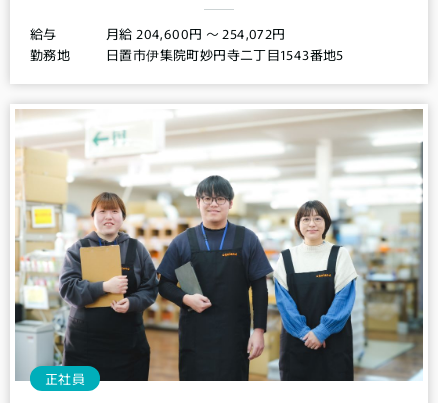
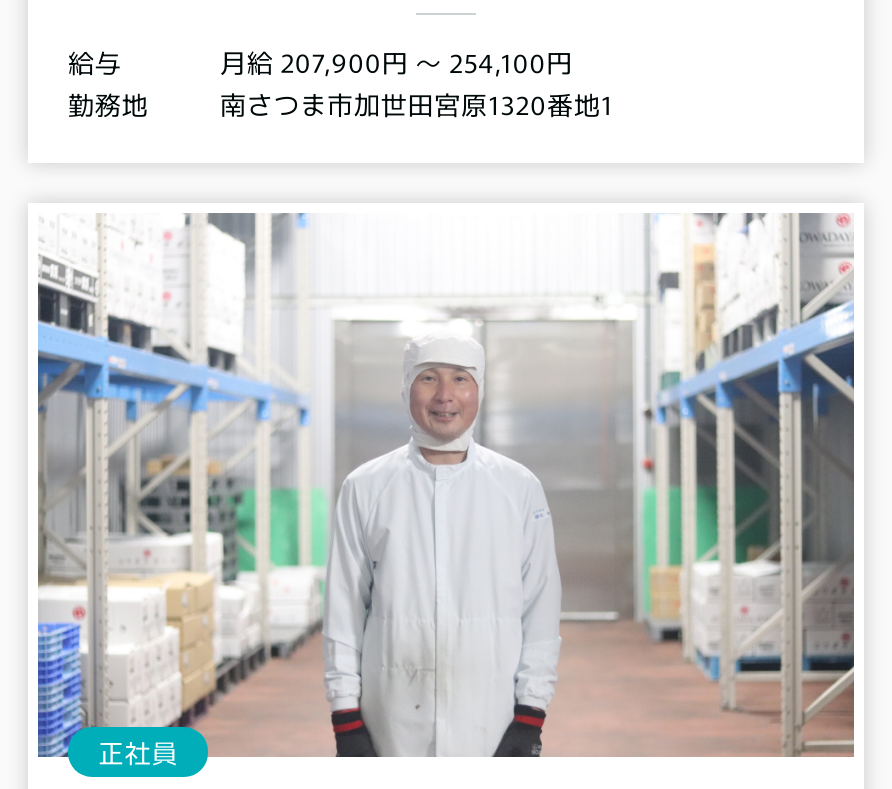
[106,24,285,43] 月給 204,600円 〜 254,072円 -> [219,43,572,81] 月給 207,900円 〜 254,100円
[106,45,343,64] 日置市伊集院町妙円寺二丁目1543番地5 -> [219,85,612,123] 南さつま市加世田宮原1320番地1
[14,109,424,382] [image] -> [36,211,856,759] [image]

